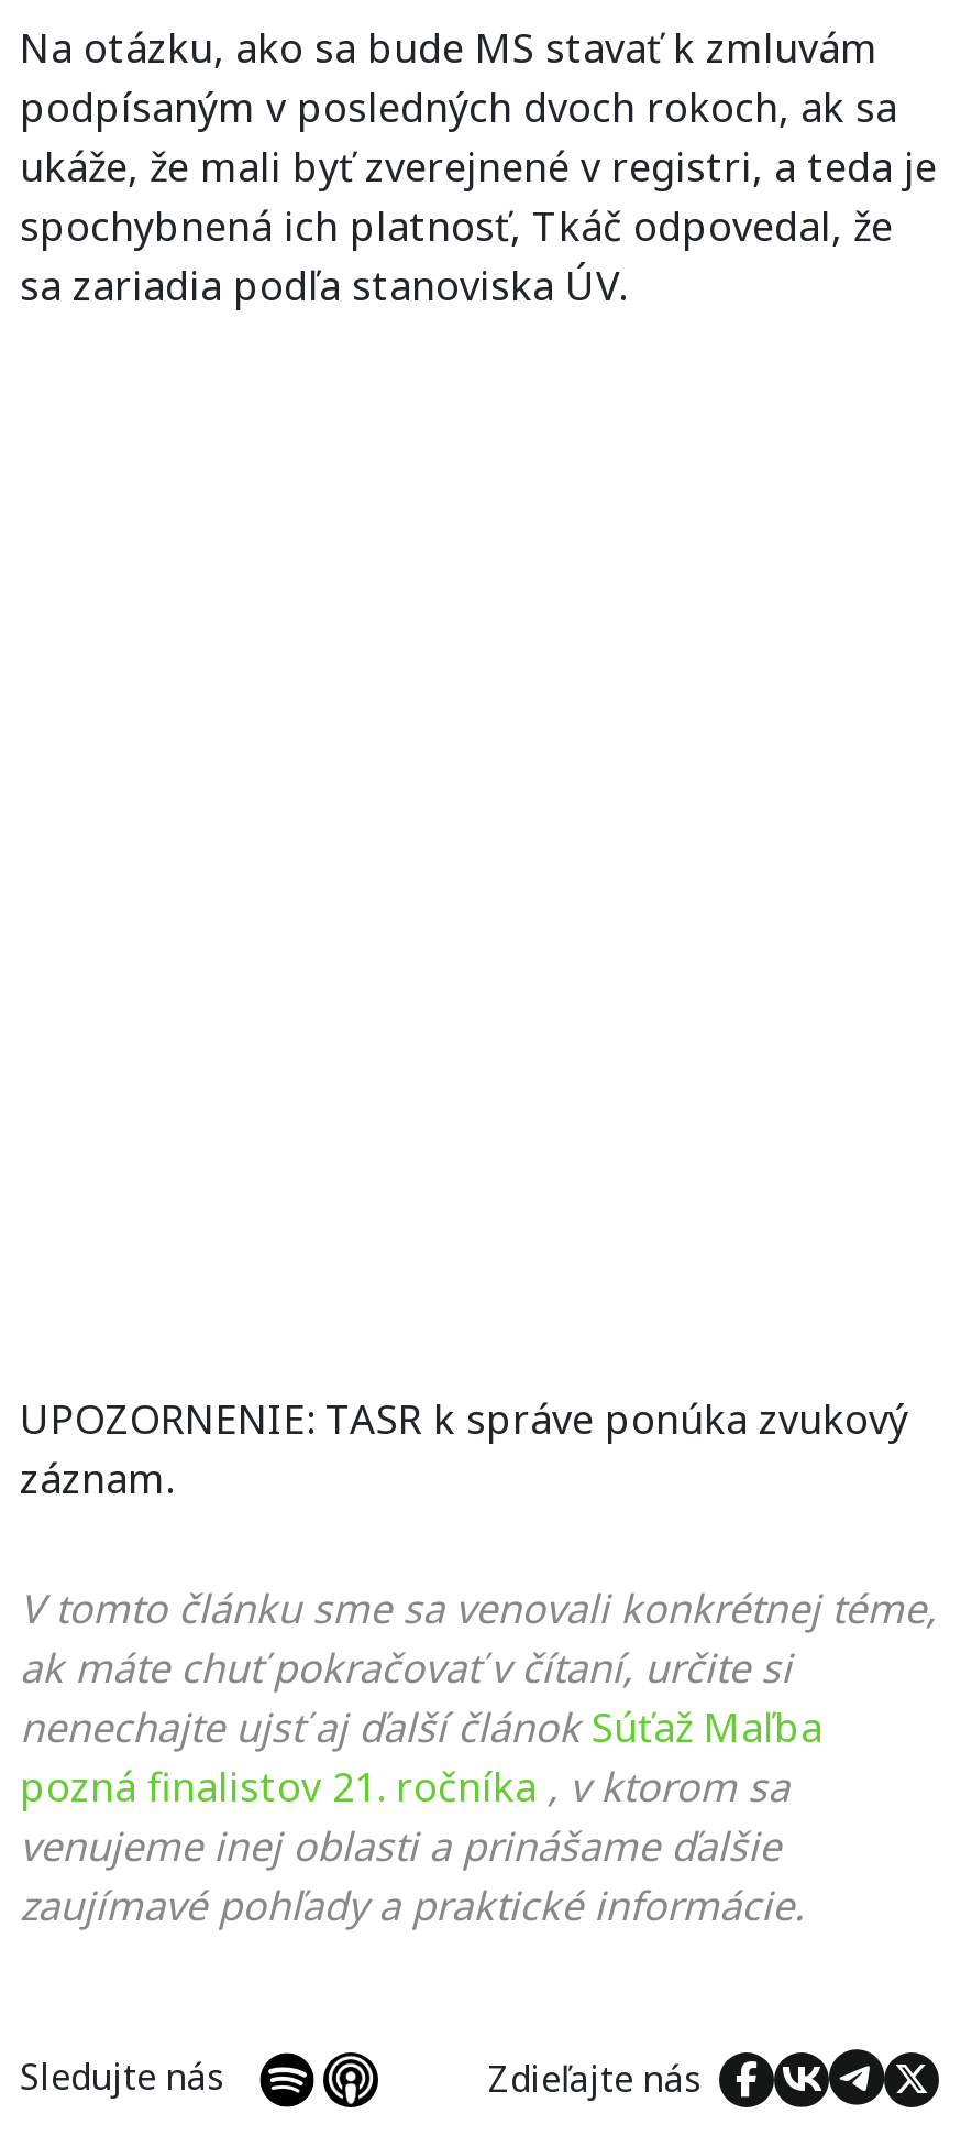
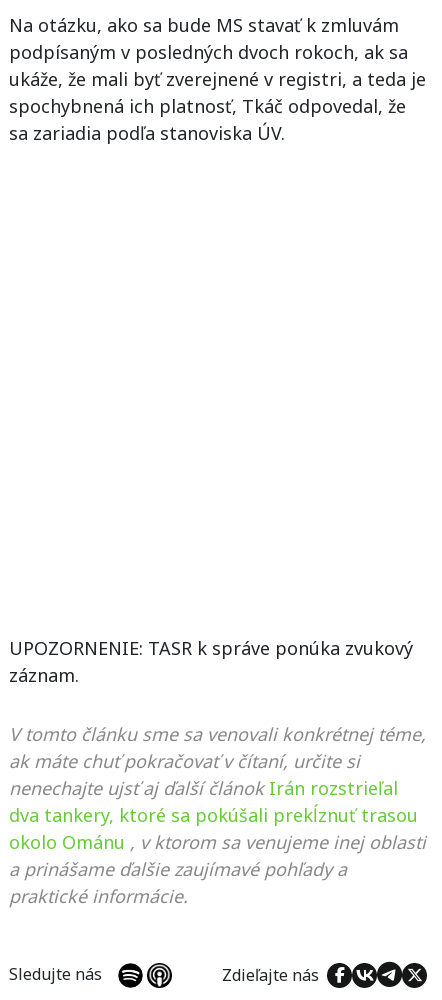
[20,1700,822,1931] nenechajte ujsť aj ďalší článok Súťaž Maľba | pozná finalistov 21. ročníka , v ktorom sa | venujeme inej oblasti a prinášame ďalšie | zaujímavé pohľady a praktické informácie. -> [9,776,426,908] nenechajte ujsť aj ďalší článok Irán rozstrieľal | dva tankery, ktoré sa pokúšali prekĺznuť trasou | okolo Ománu , v ktorom sa venujeme inej oblasti | a prinášame ďalšie zaujímavé pohľady a | praktické informácie.

